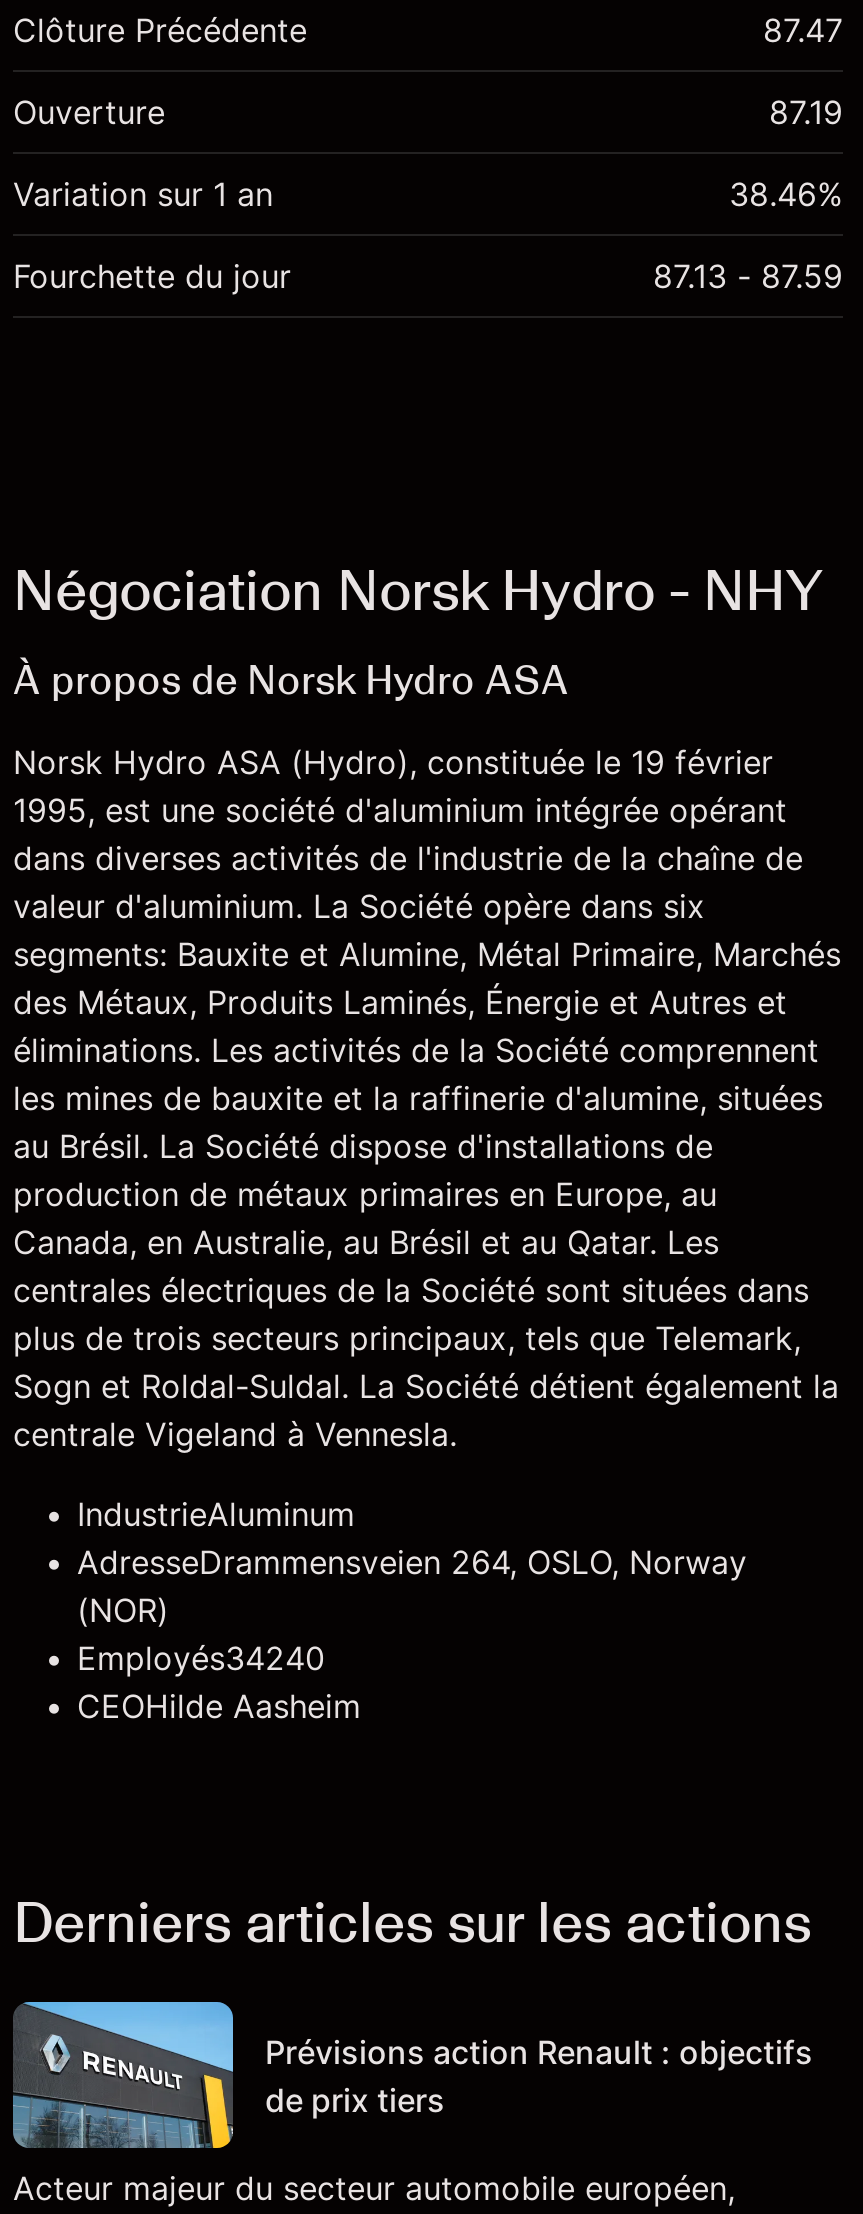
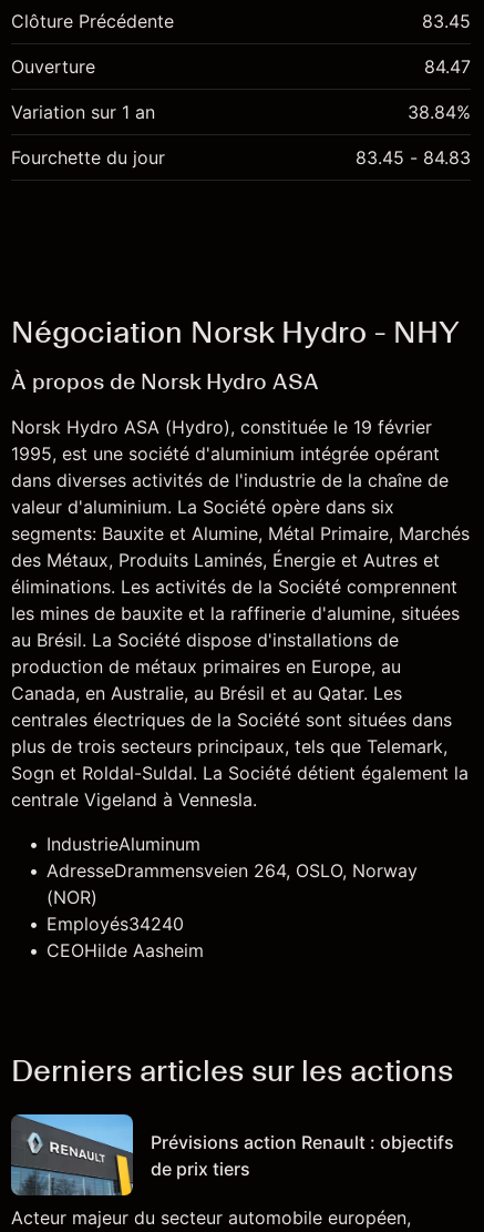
[763,10,843,50] 87.47 -> [422,10,471,32] 83.45
[769,92,843,132] 87.19 -> [424,55,471,78] 84.47
[729,174,843,214] 38.46% -> [408,101,471,123] 38.84%
[653,256,843,296] 87.13 - 87.59 -> [356,146,471,169] 83.45 - 84.83

